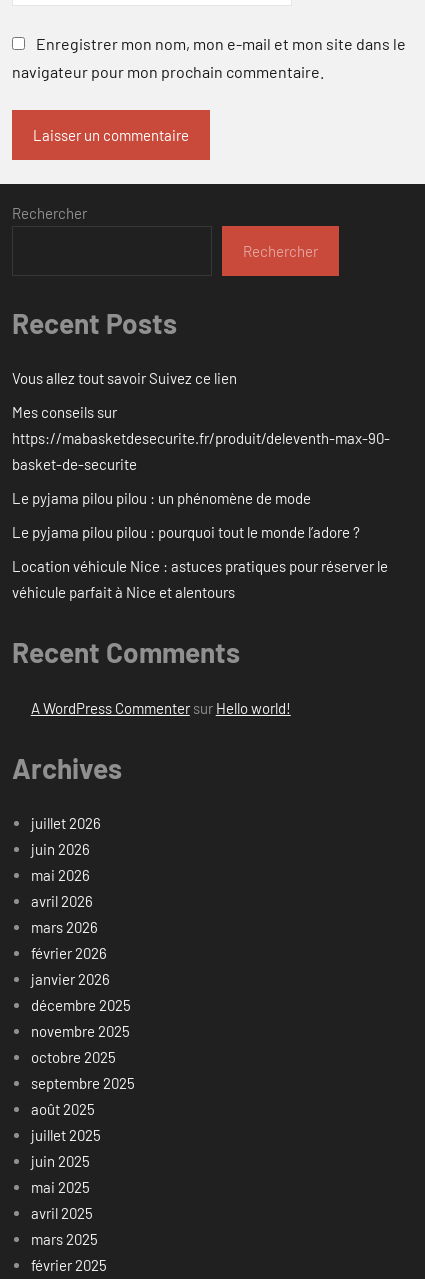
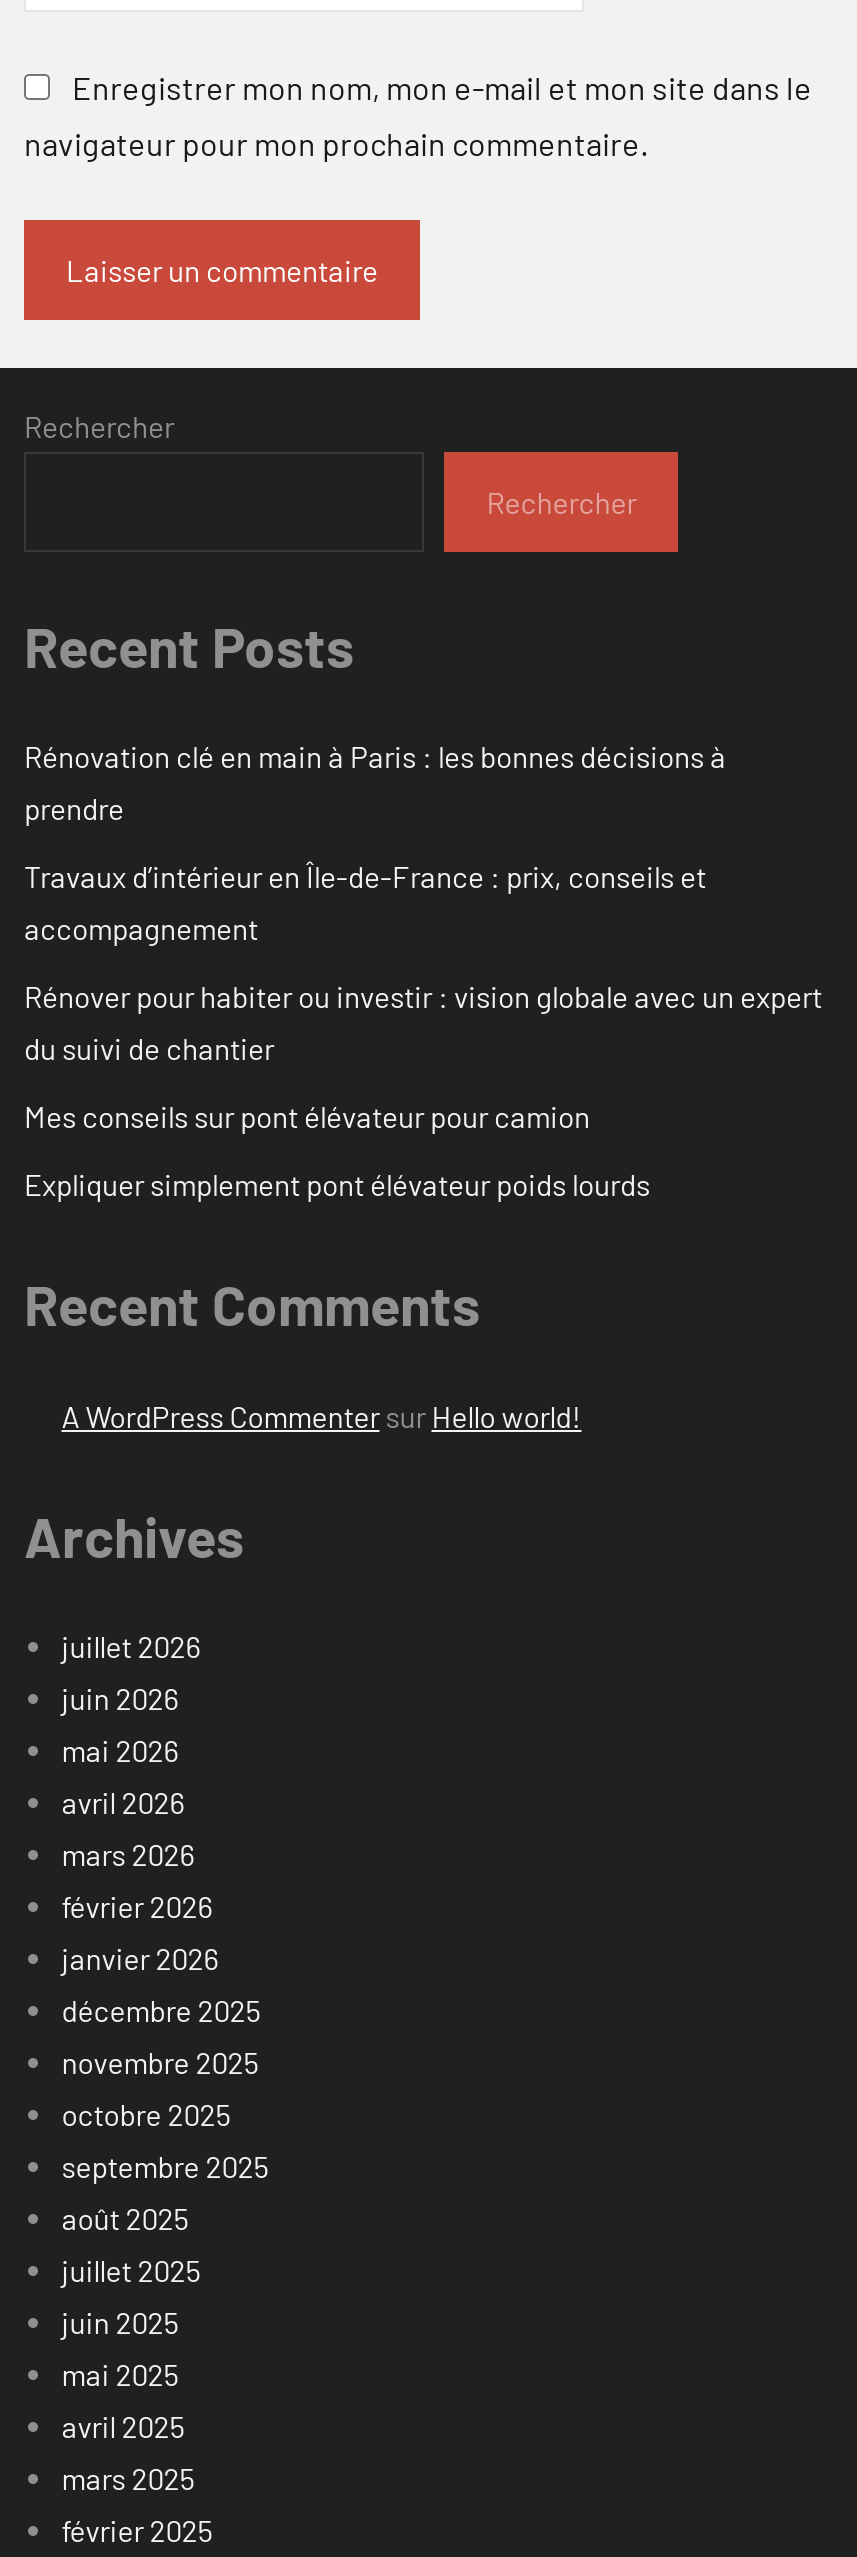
[12,369,237,387] Vous allez tout savoir Suivez ce lien -> [24,739,726,827] Rénovation clé en main à Paris : les bonnes décisions à | prendre
[12,403,390,473] Mes conseils sur | https://mabasketdesecurite.fr/produit/deleventh-max-90- | basket-de-securite -> [24,859,706,947] Travaux d’intérieur en Île-de-France : prix, conseils et | accompagnement
[12,489,311,507] Le pyjama pilou pilou : un phénomène de mode -> [24,979,822,1067] Rénover pour habiter ou investir : vision globale avec un expert | du suivi de chantier
[12,523,360,541] Le pyjama pilou pilou : pourquoi tout le monde l’adore ? -> [24,1099,590,1135] Mes conseils sur pont élévateur pour camion
[12,557,388,601] Location véhicule Nice : astuces pratiques pour réserver le | véhicule parfait à Nice et alentours -> [24,1167,650,1203] Expliquer simplement pont élévateur poids lourds

